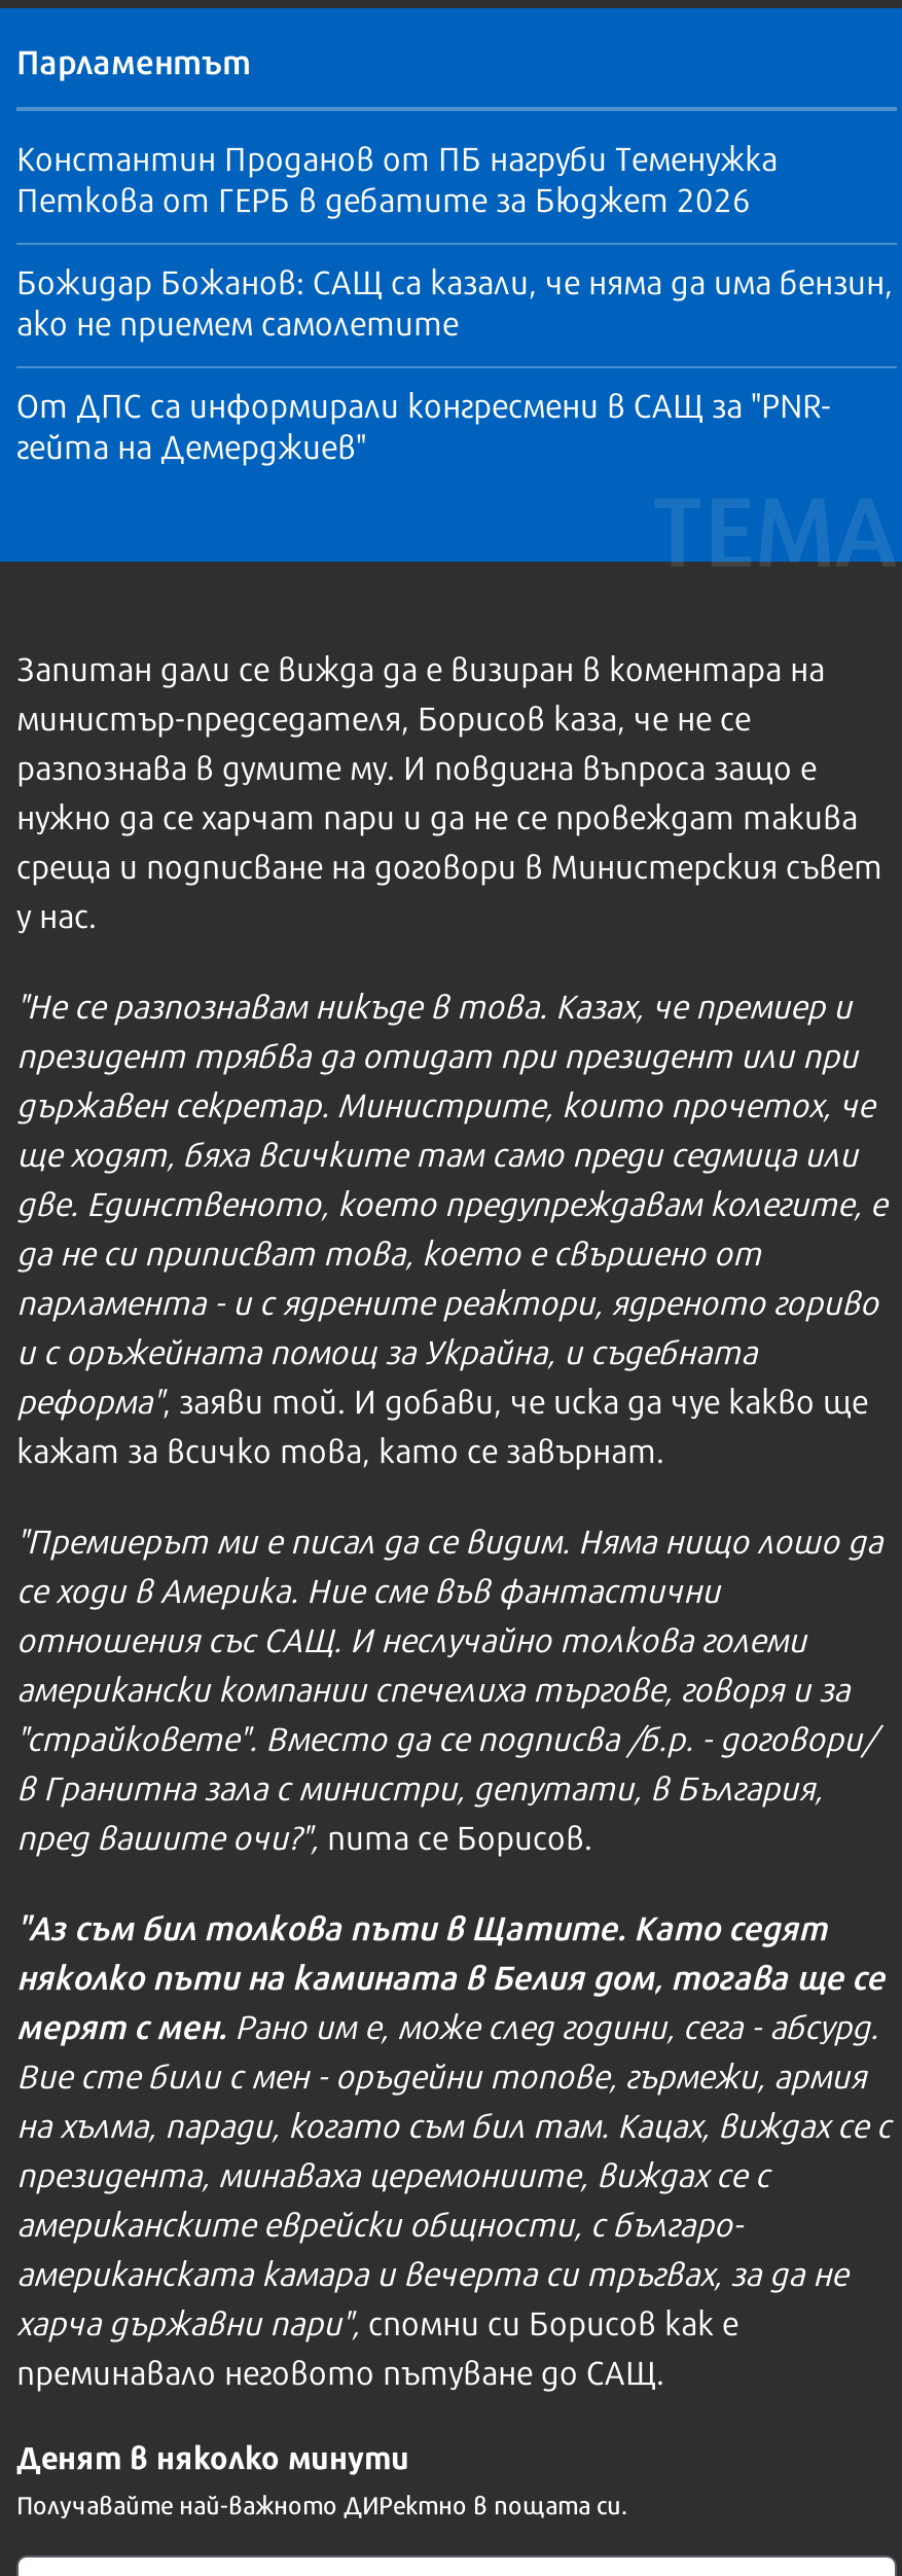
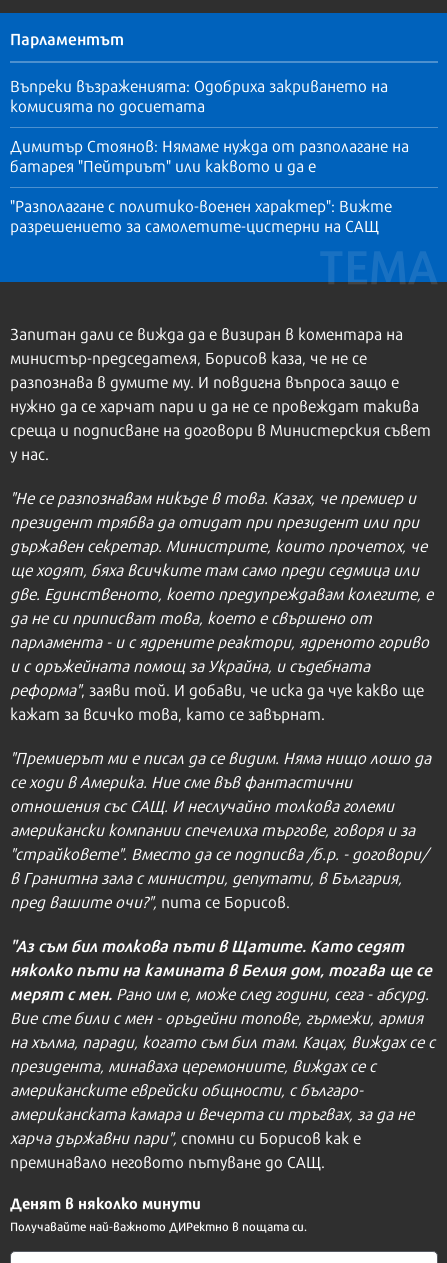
[16,132,778,222] Константин Проданов от ПБ нагруби Теменужка | Петкова от ГЕРБ в дебатите за Бюджет 2026 -> [10,73,388,117] Въпреки възраженията: Одобриха закриването на | комисията по досиетата
[16,255,893,346] Божидар Божанов: САЩ са казали, че няма да има бензин, | ако не приемем самолетите -> [10,133,409,177] Димитър Стоянов: Нямаме нужда от разполагане на | батарея "Пейтриът" или каквото и да е
[16,379,831,469] От ДПС са информирали конгресмени в САЩ за "PNR- | гейта на Демерджиев" -> [10,193,392,237] "Разполагане с политико-военен характер": Вижте | разрешението за самолетите-цистерни на САЩ

